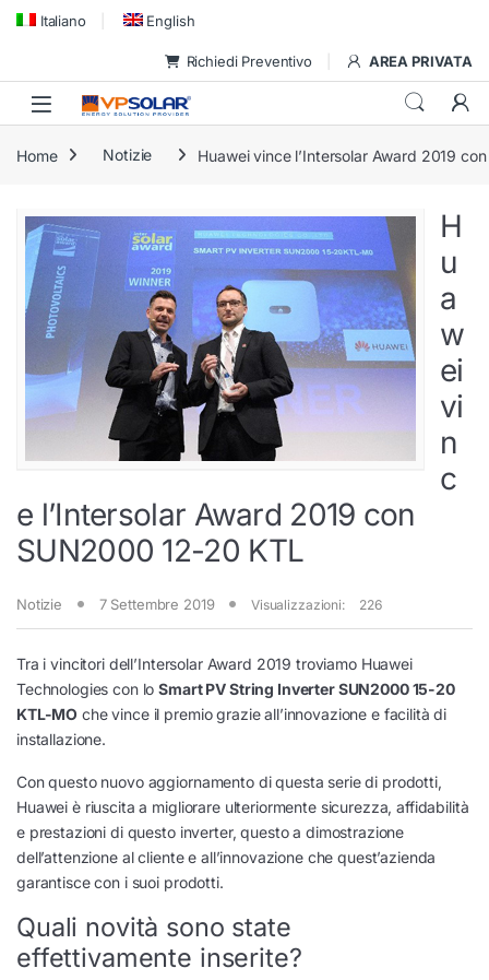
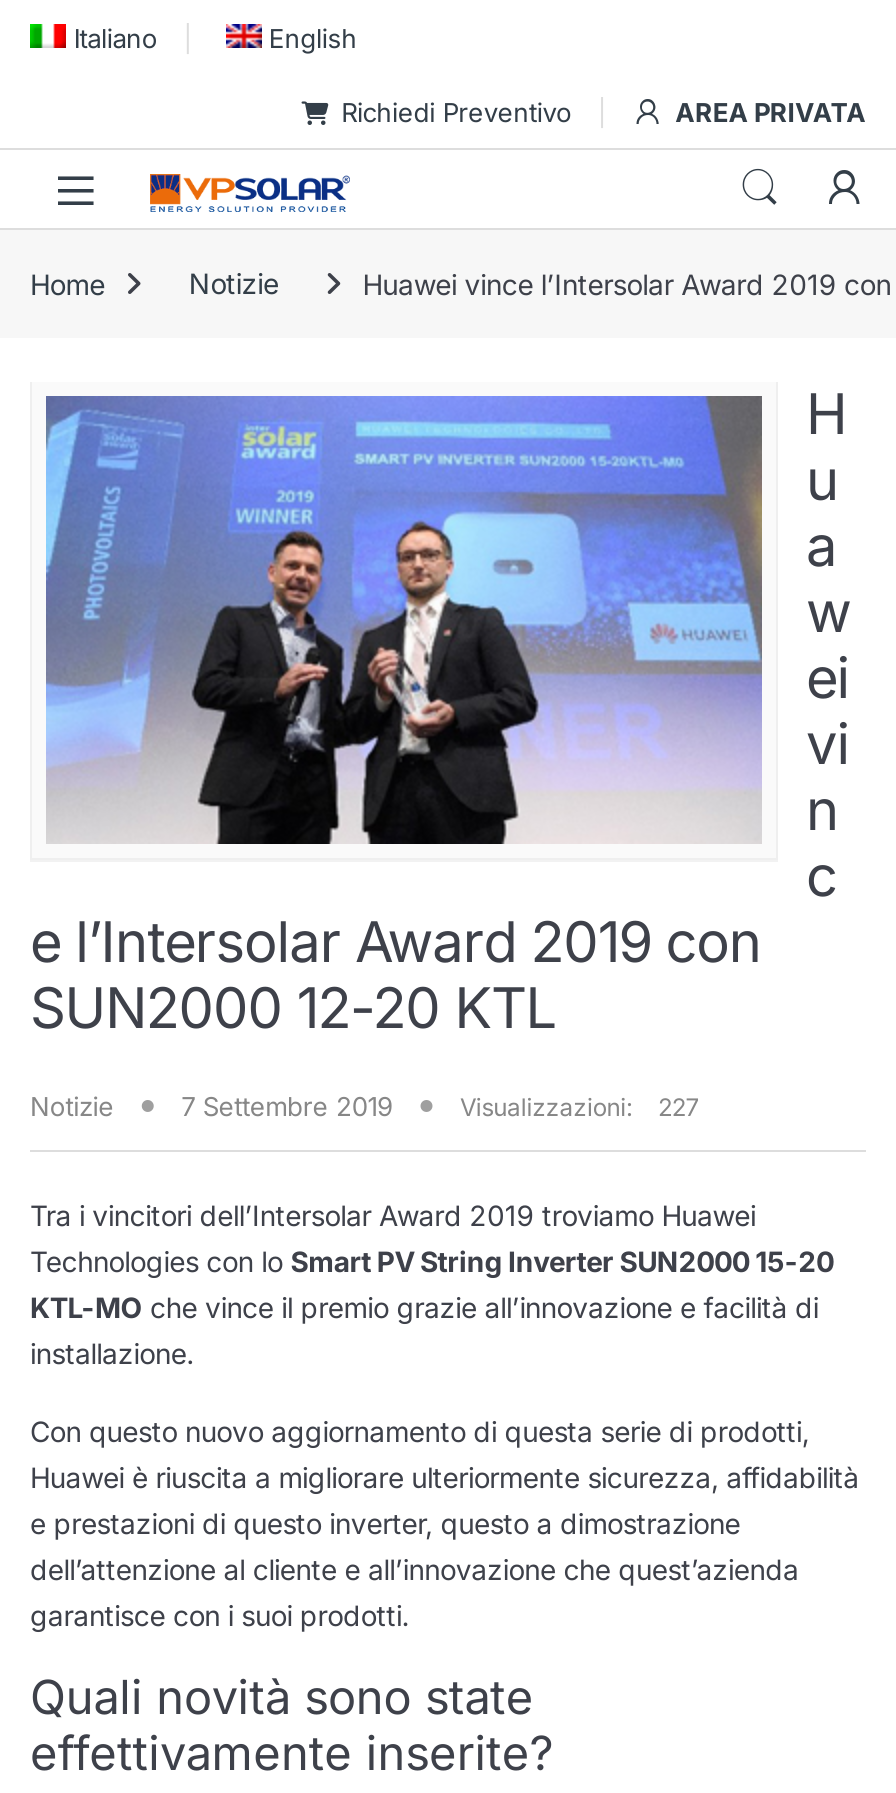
[251,597,382,613] Visualizzazioni: 226 -> [460,1093,699,1123] Visualizzazioni: 227

